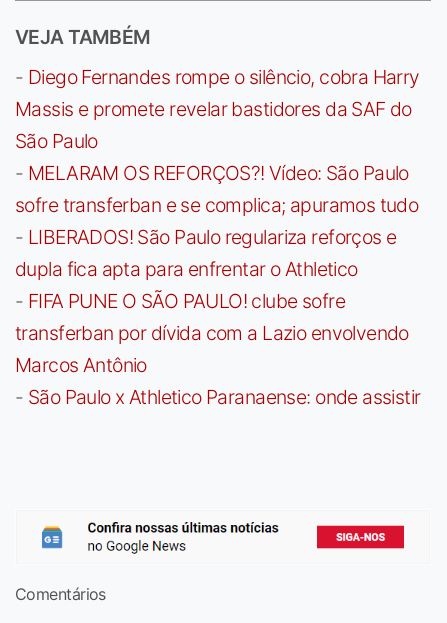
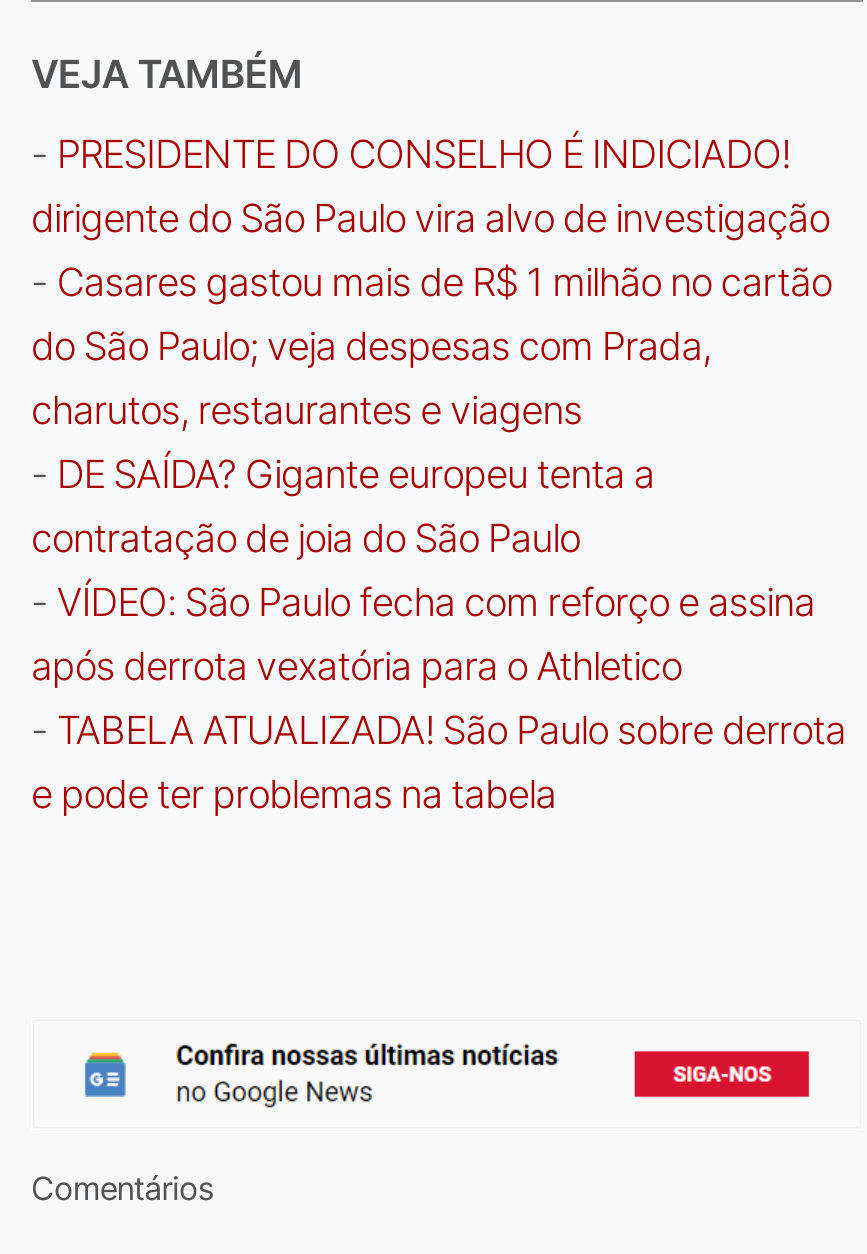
[15,65,420,409] - Diego Fernandes rompe o silêncio, cobra Harry | Massis e promete revelar bastidores da SAF do | São Paulo | - MELARAM OS REFORÇOS?! Vídeo: São Paulo | sofre transferban e se complica; apuramos tudo | - LIBERADOS! São Paulo regulariza reforços e | dupla fica apta para enfrentar o Athletico | - FIFA PUNE O SÃO PAULO! clube sofre | transferban por dívida com a Lazio envolvendo | Marcos Antônio | - São Paulo x Athletico Paranaense: onde assistir -> [31,131,846,819] - PRESIDENTE DO CONSELHO É INDICIADO! | dirigente do São Paulo vira alvo de investigação | - Casares gastou mais de R$ 1 milhão no cartão | do São Paulo; veja despesas com Prada, | charutos, restaurantes e viagens | - DE SAÍDA? Gigante europeu tenta a | contratação de joia do São Paulo | - VÍDEO: São Paulo fecha com reforço e assina | após derrota vexatória para o Athletico | - TABELA ATUALIZADA! São Paulo sobre derrota | e pode ter problemas na tabela

